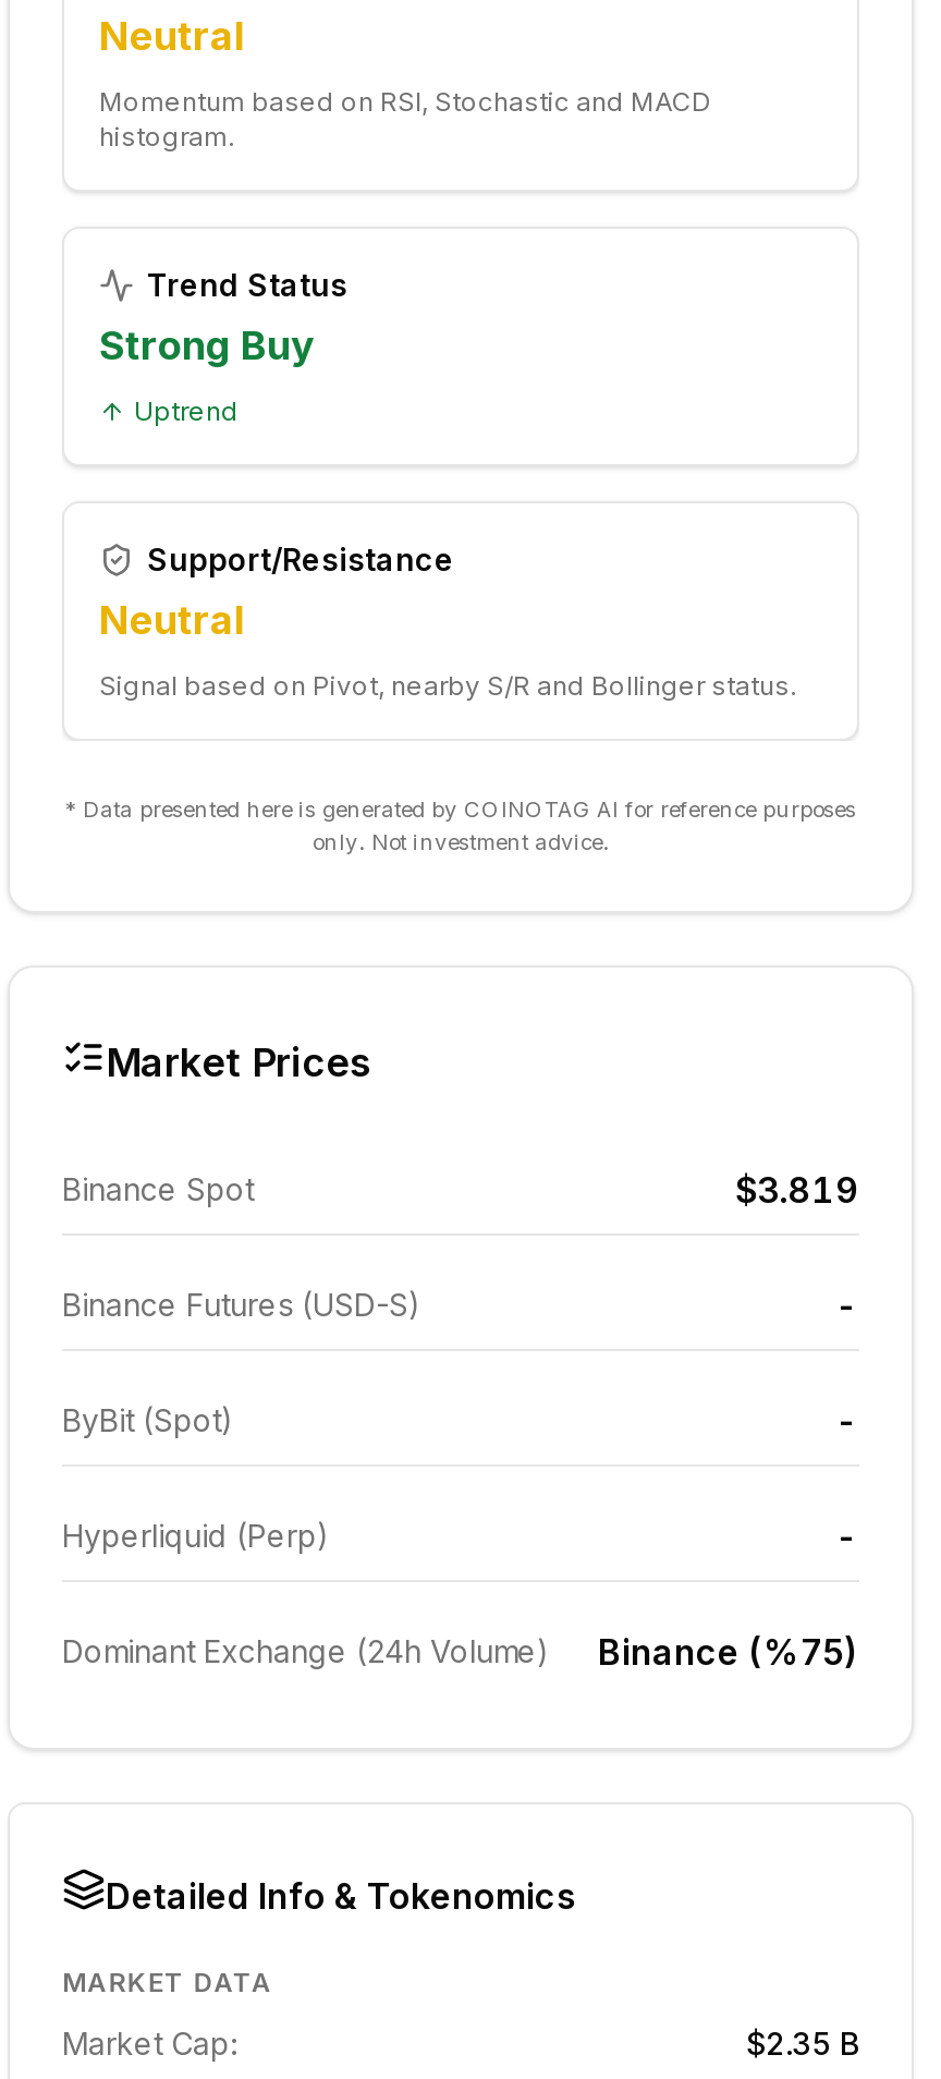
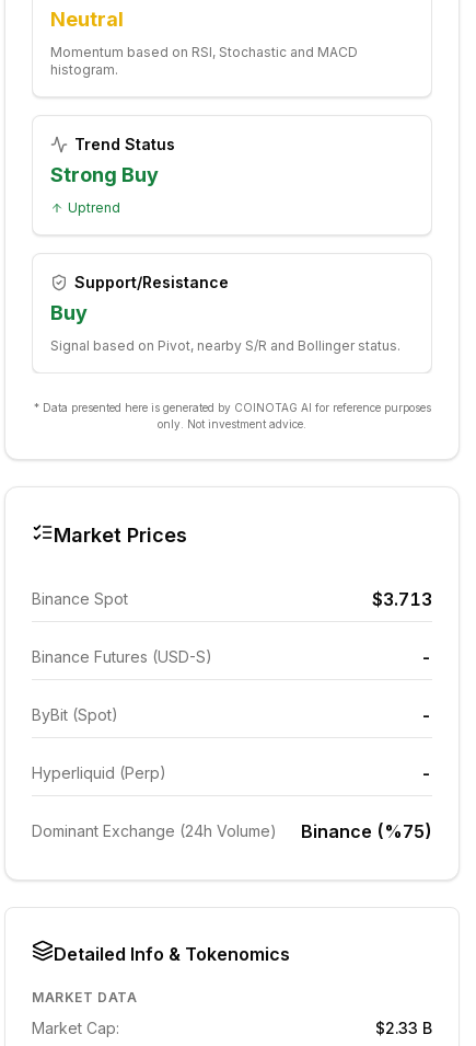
[99,597,245,643] Neutral -> [50,301,88,324] Buy
[735,1168,859,1212] $3.819 -> [372,588,432,610] $3.713
[746,2025,859,2062] $2.35 B -> [375,1019,432,1037] $2.33 B

